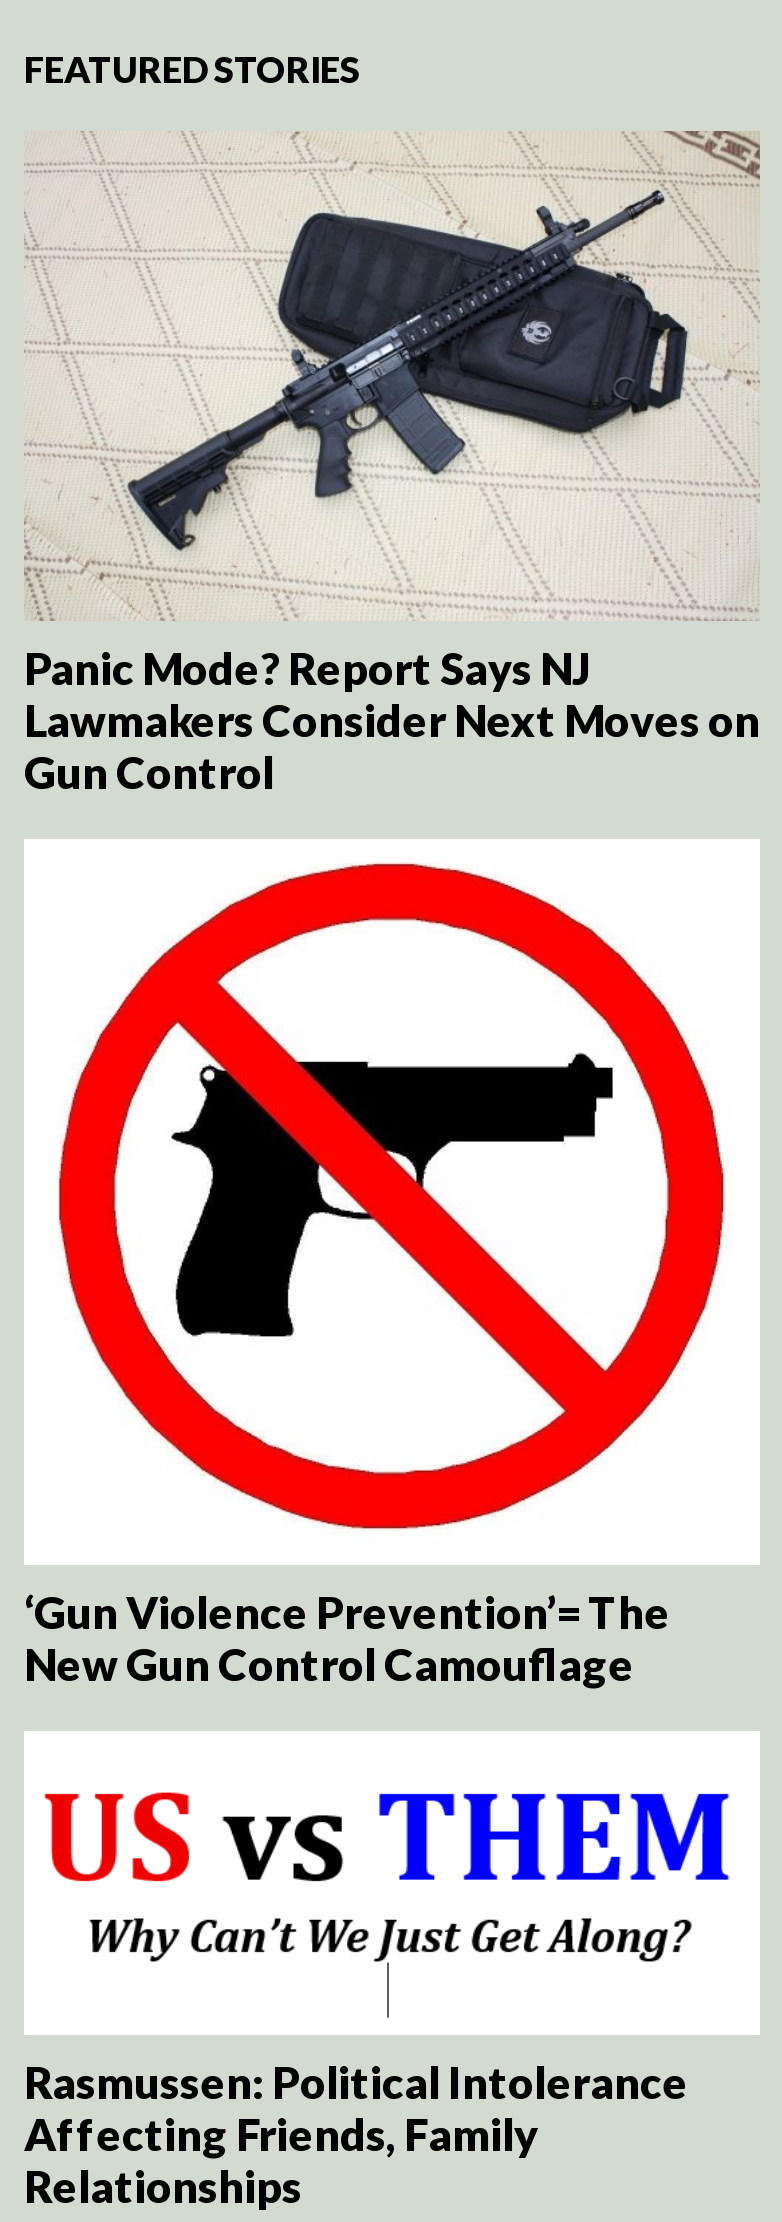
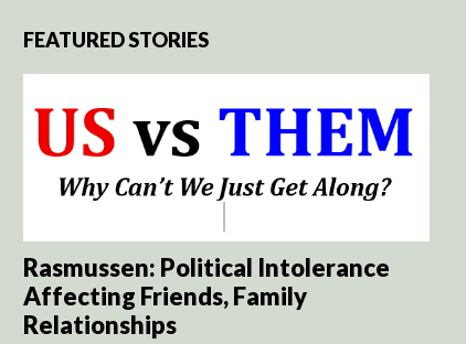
[24,129,762,799] [image] | Panic Mode? Report Says NJ | Lawmakers Consider Next Moves on | Gun Control -> none
[24,839,760,1690] [image] | ‘Gun Violence Prevention’= The | New Gun Control Camouflage -> none

